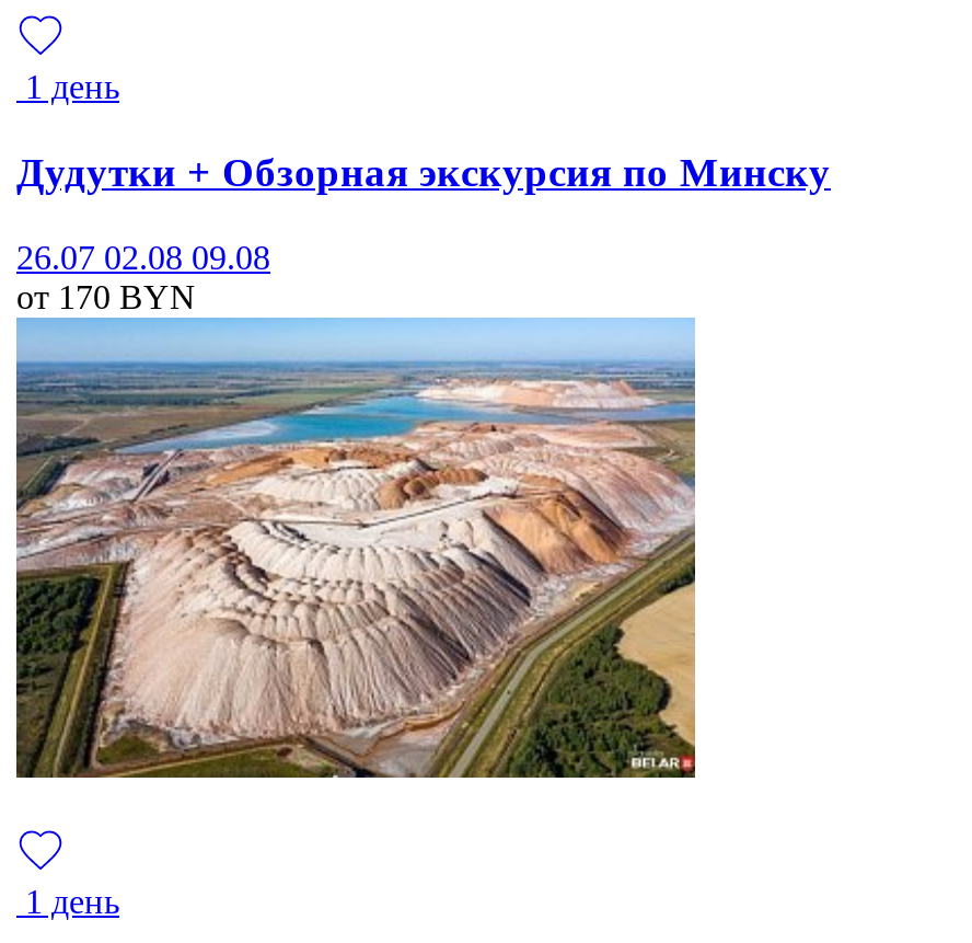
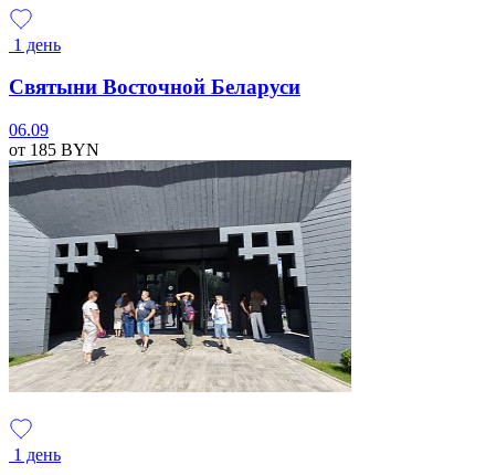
[16,149,831,195] Дудутки + Обзорная экскурсия по Минску -> [9,75,300,99] Святыни Восточной Беларуси
[16,238,270,315] 26.07 02.08 09.08 | от 170 BYN -> [9,121,99,159] 06.09 | от 185 BYN
[14,317,697,781] [image] -> [8,159,352,393] [image]

